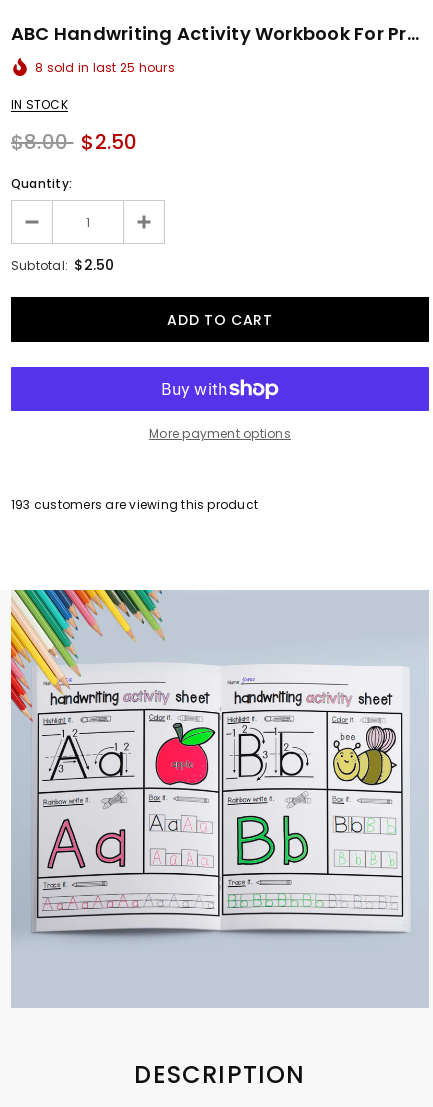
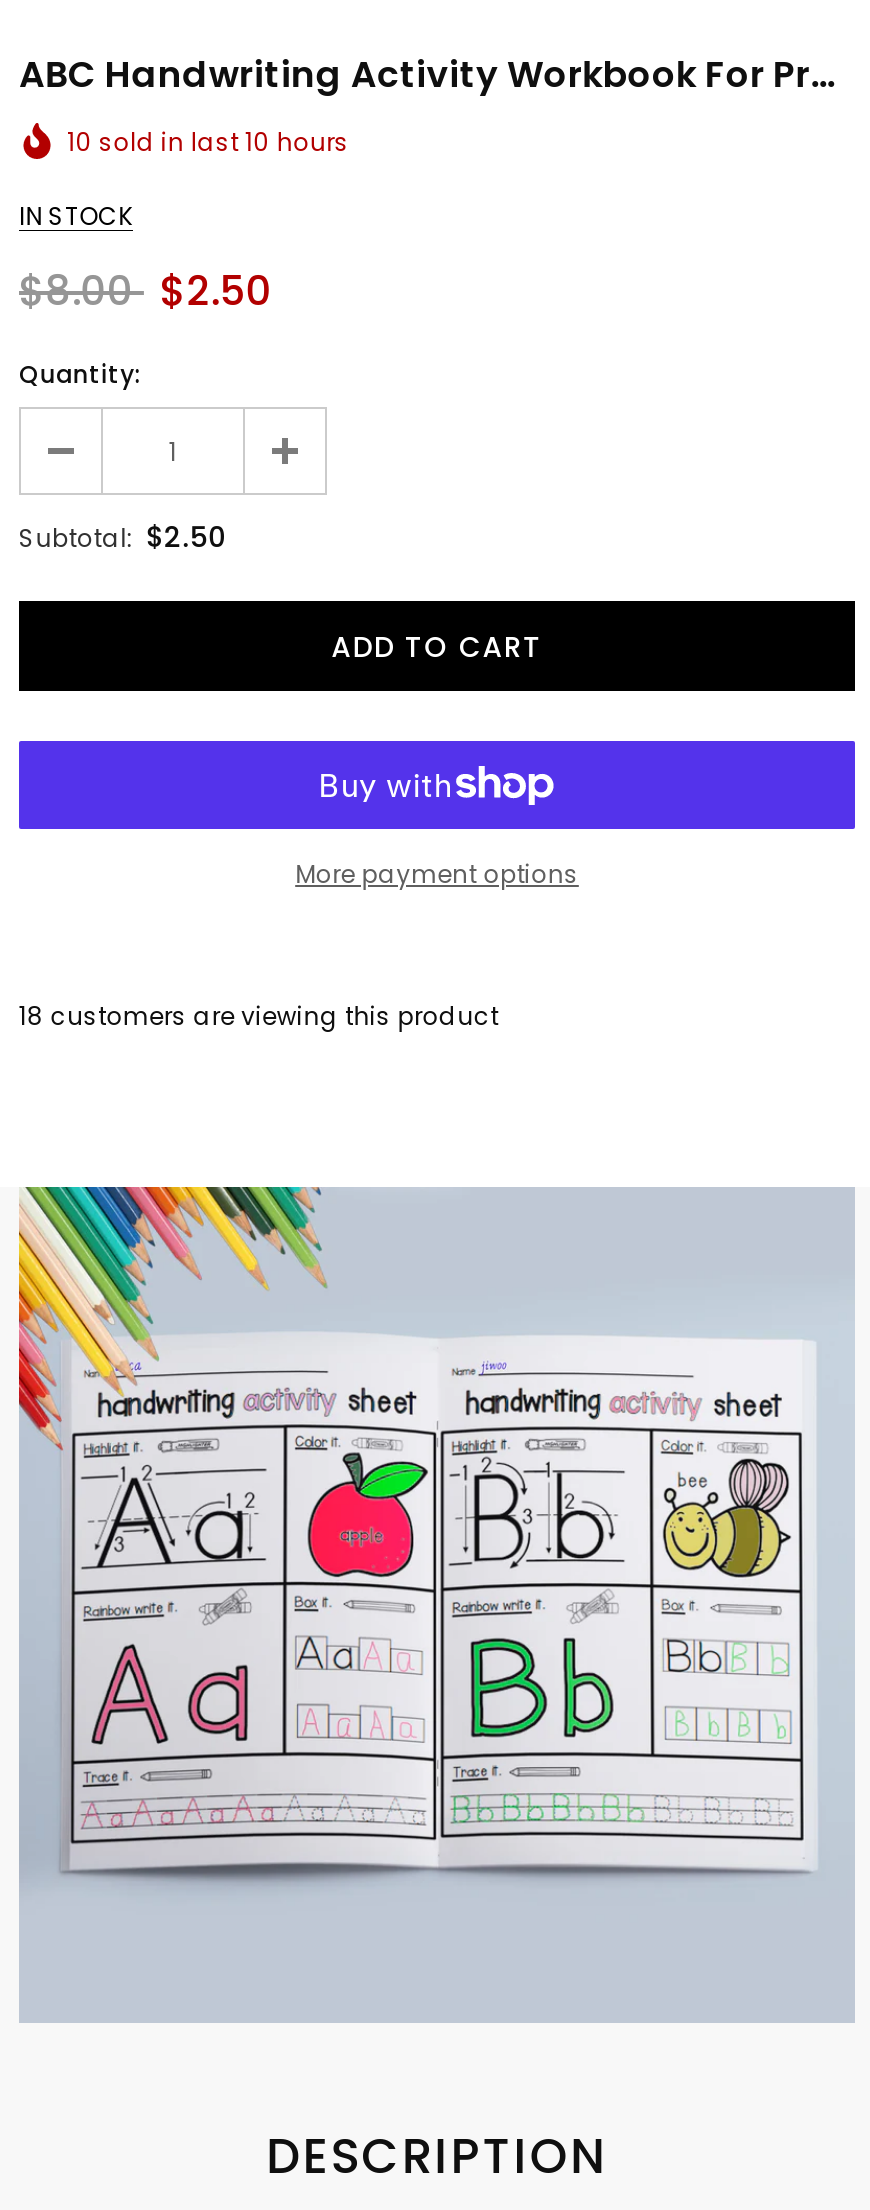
[35,59,175,76] 8 sold in last 25 hours -> [67,125,349,159] 10 sold in last 10 hours
[11,496,258,513] 193 customers are viewing this product -> [19,999,499,1033] 18 customers are viewing this product

